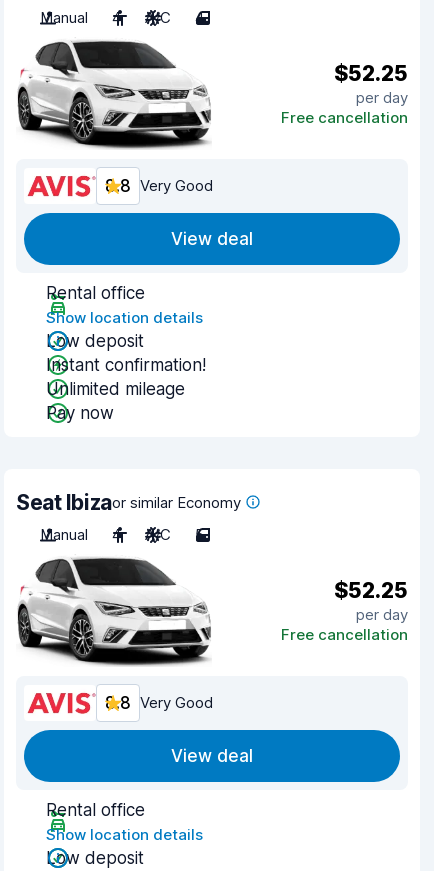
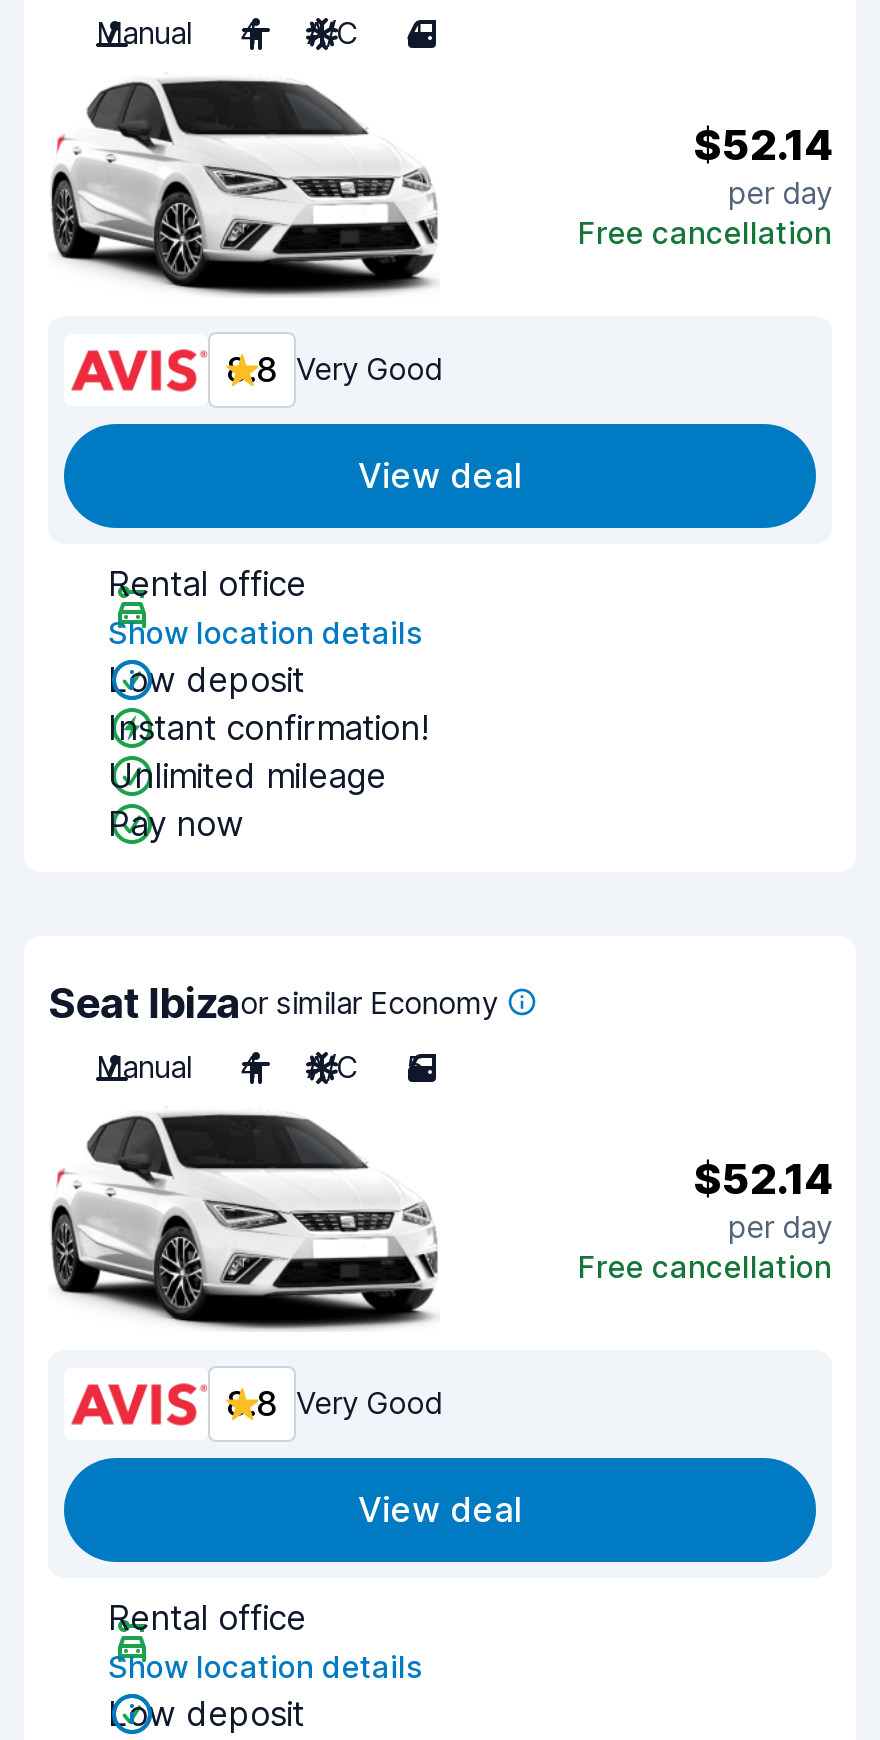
[334,60,408,85] $52.25 -> [694,119,832,169] $52.14
[334,577,408,602] $52.25 -> [694,1153,832,1203] $52.14

